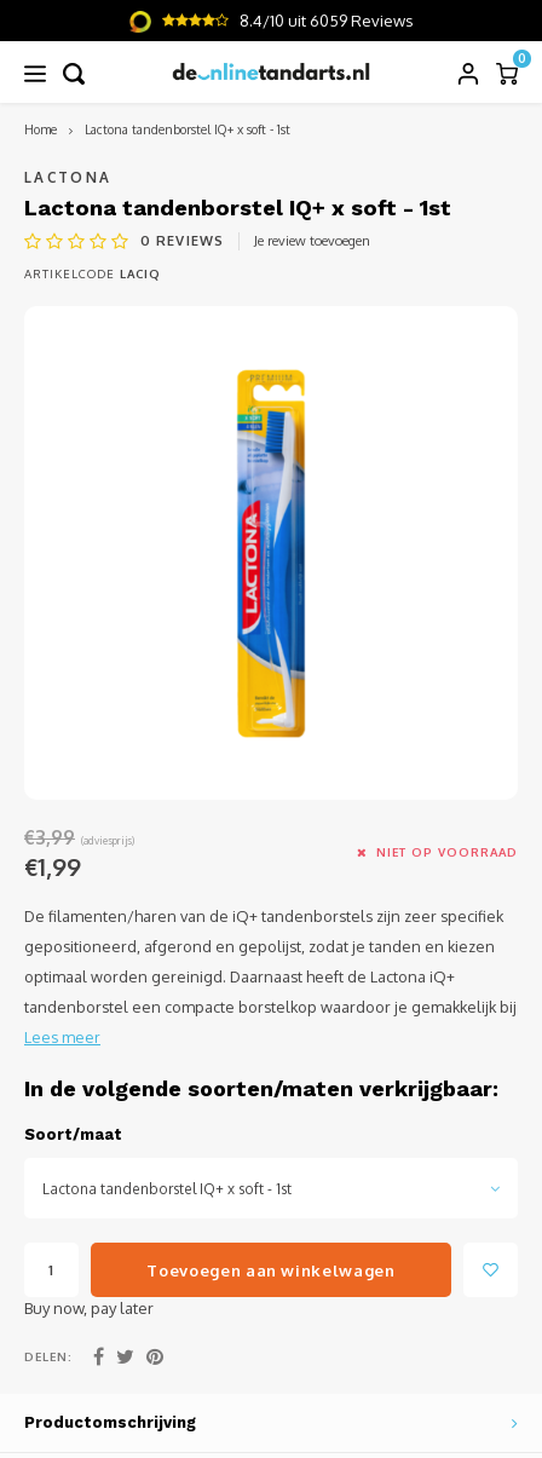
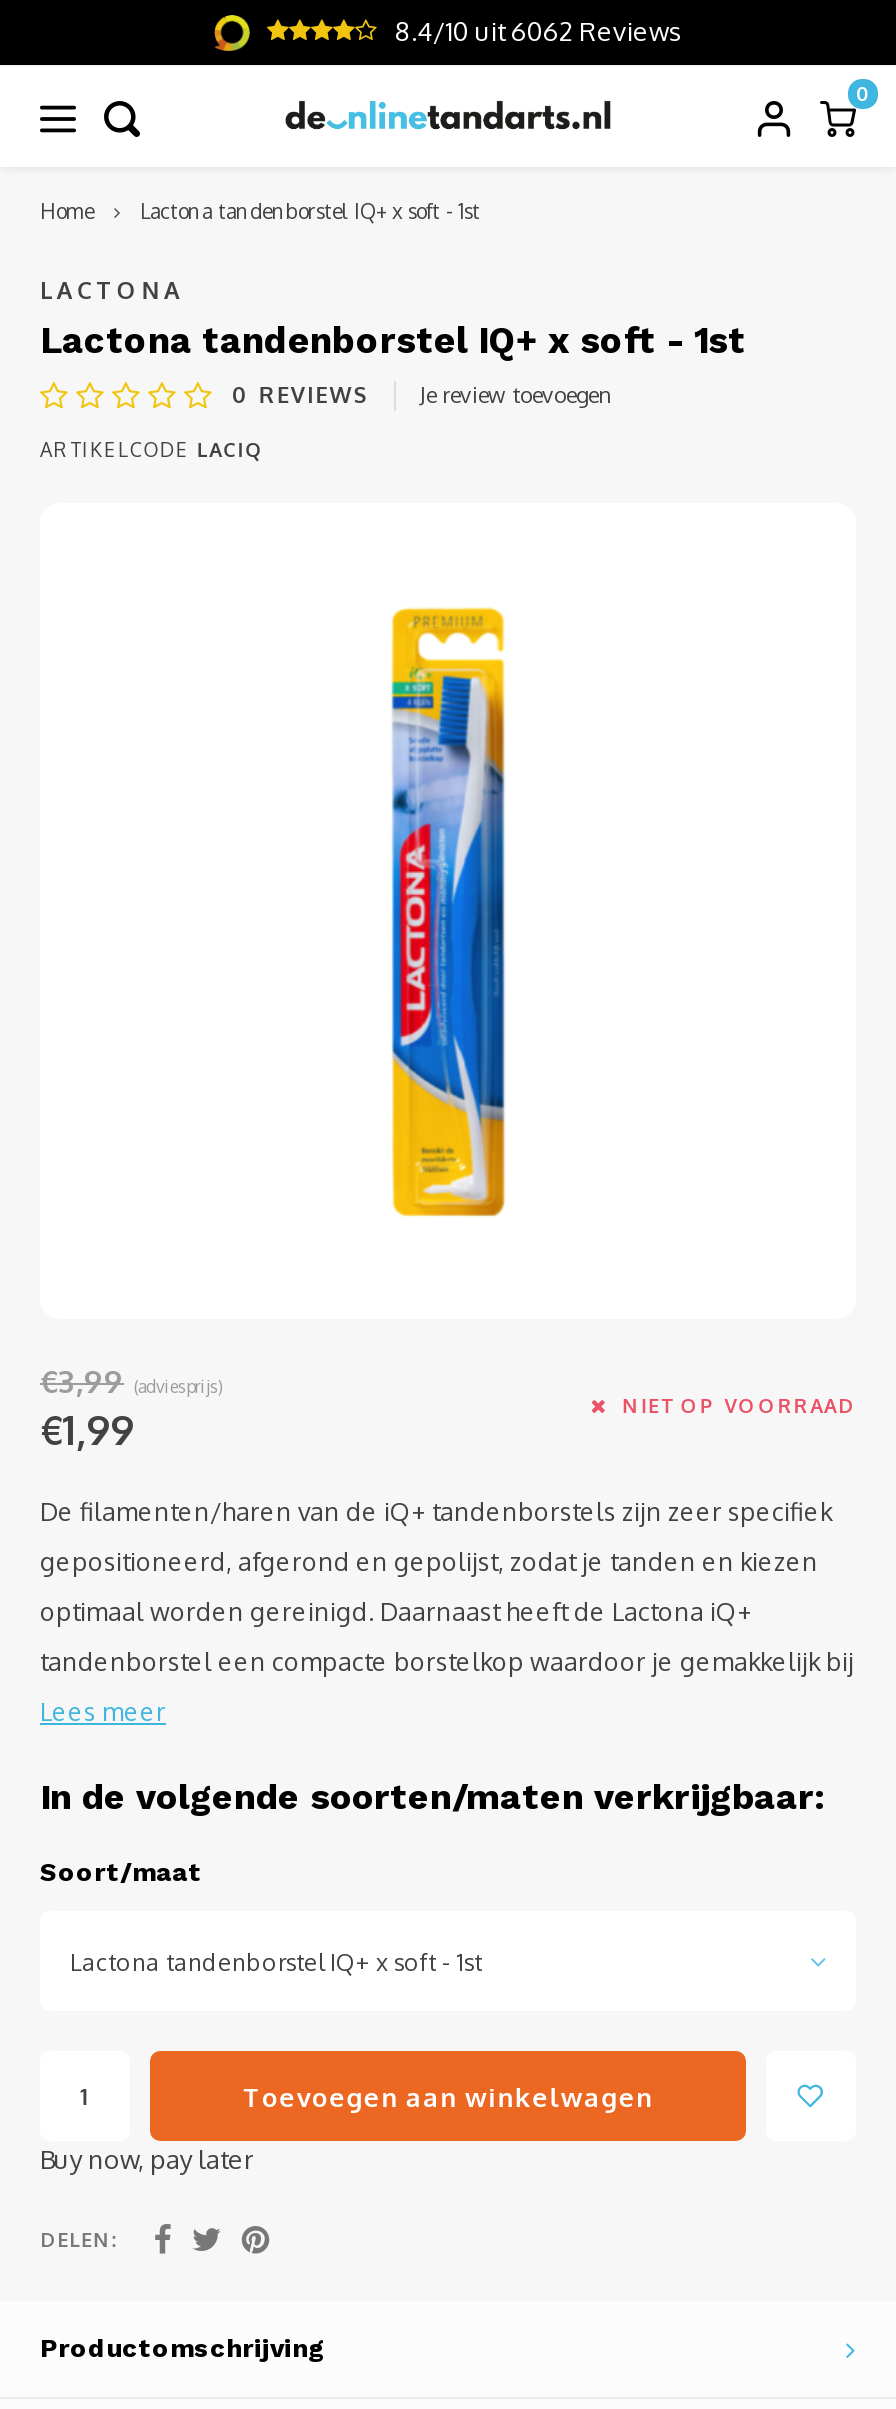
[239,11,413,30] 8.4/10 uit 6059 Reviews -> [395,15,683,47] 8.4/10 uit 6062 Reviews

